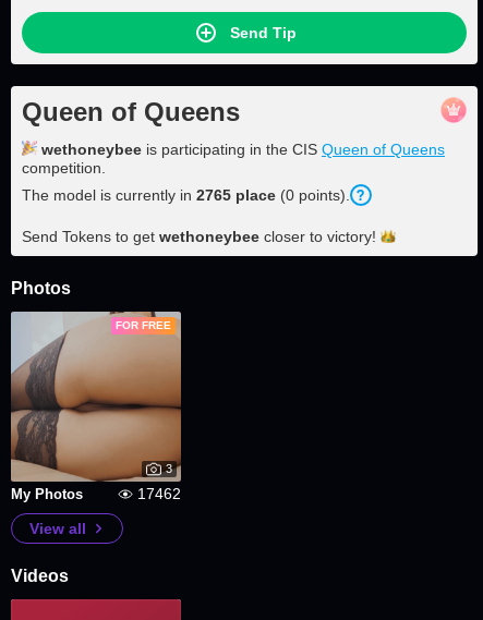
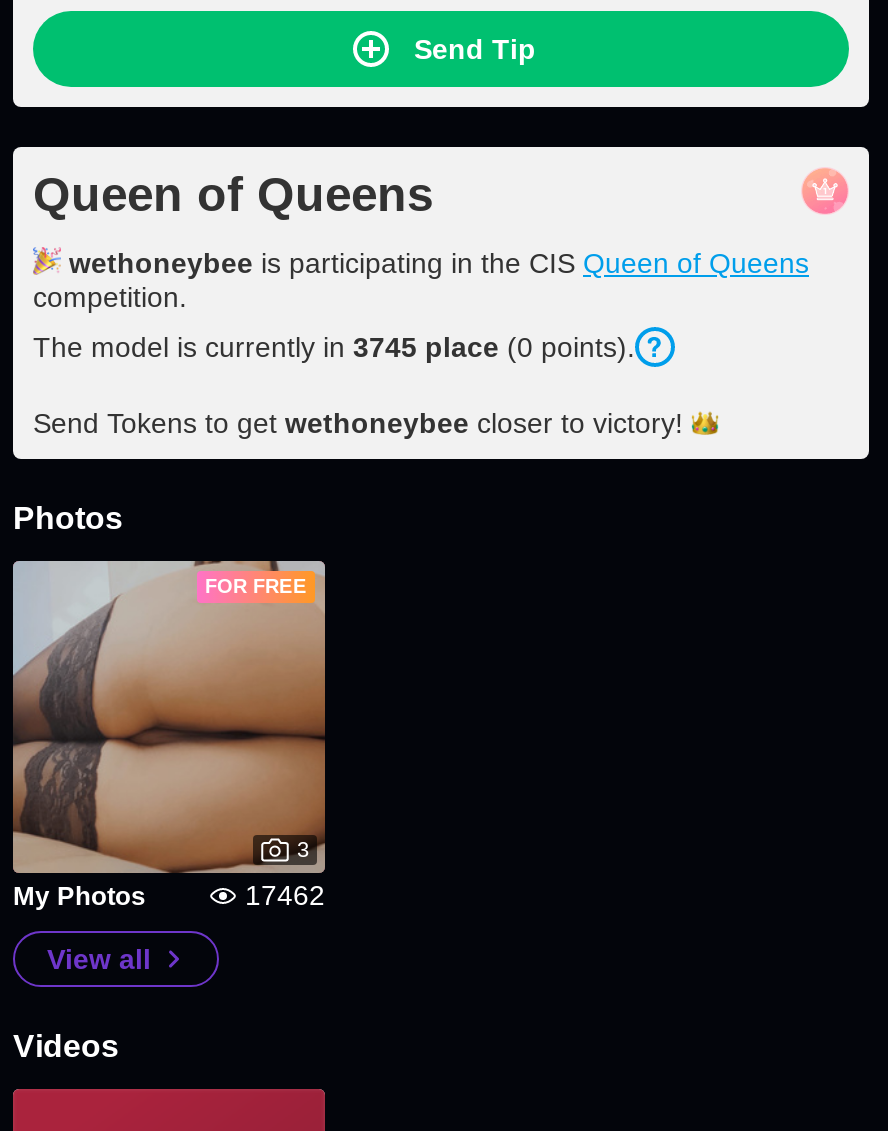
[22,186,350,204] The model is currently in 2765 place (0 points). -> [33,331,635,363] The model is currently in 3745 place (0 points).

